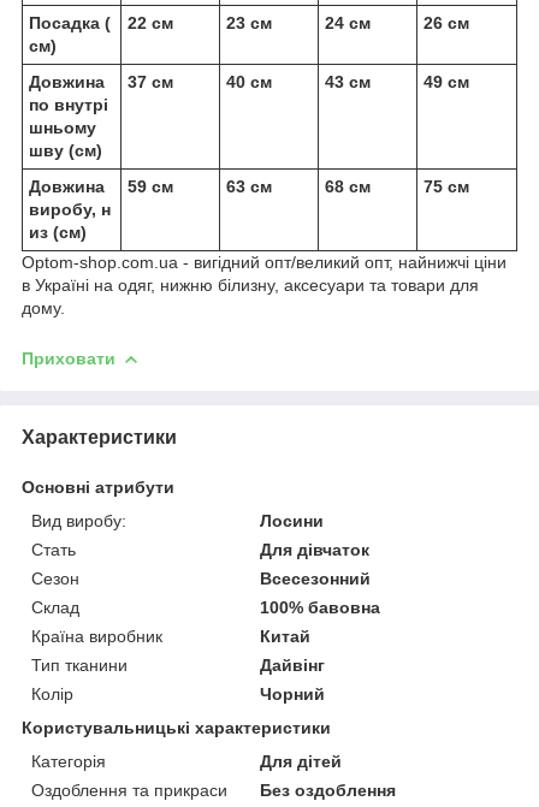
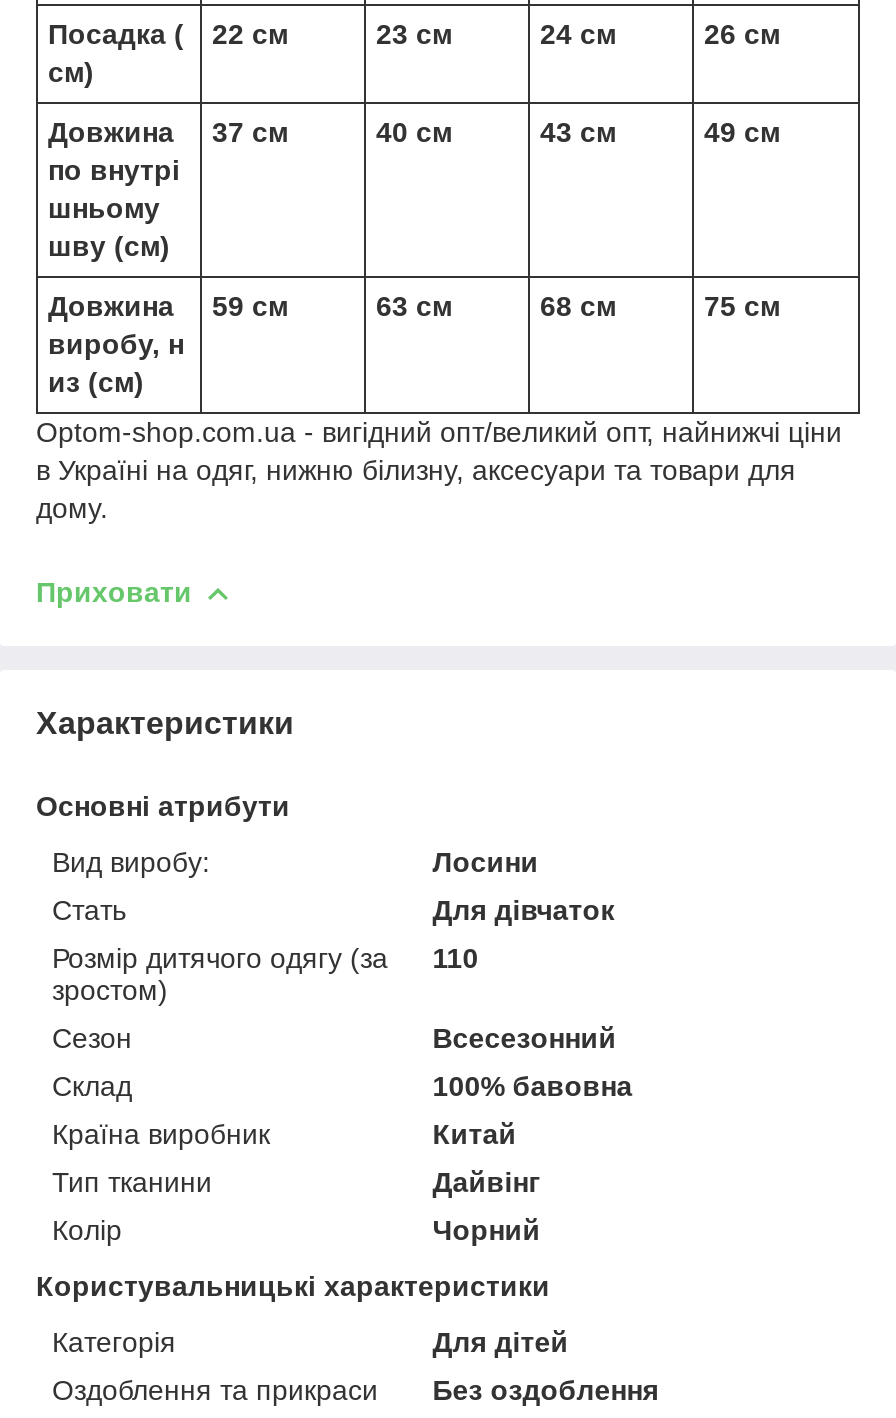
none -> [52,942,388,1006] Розмір дитячого одягу (за | зростом)
none -> [432,942,478,974] 110

